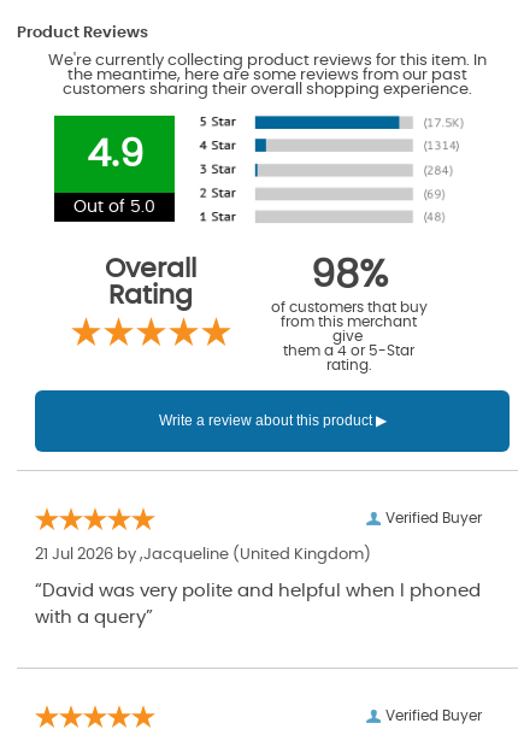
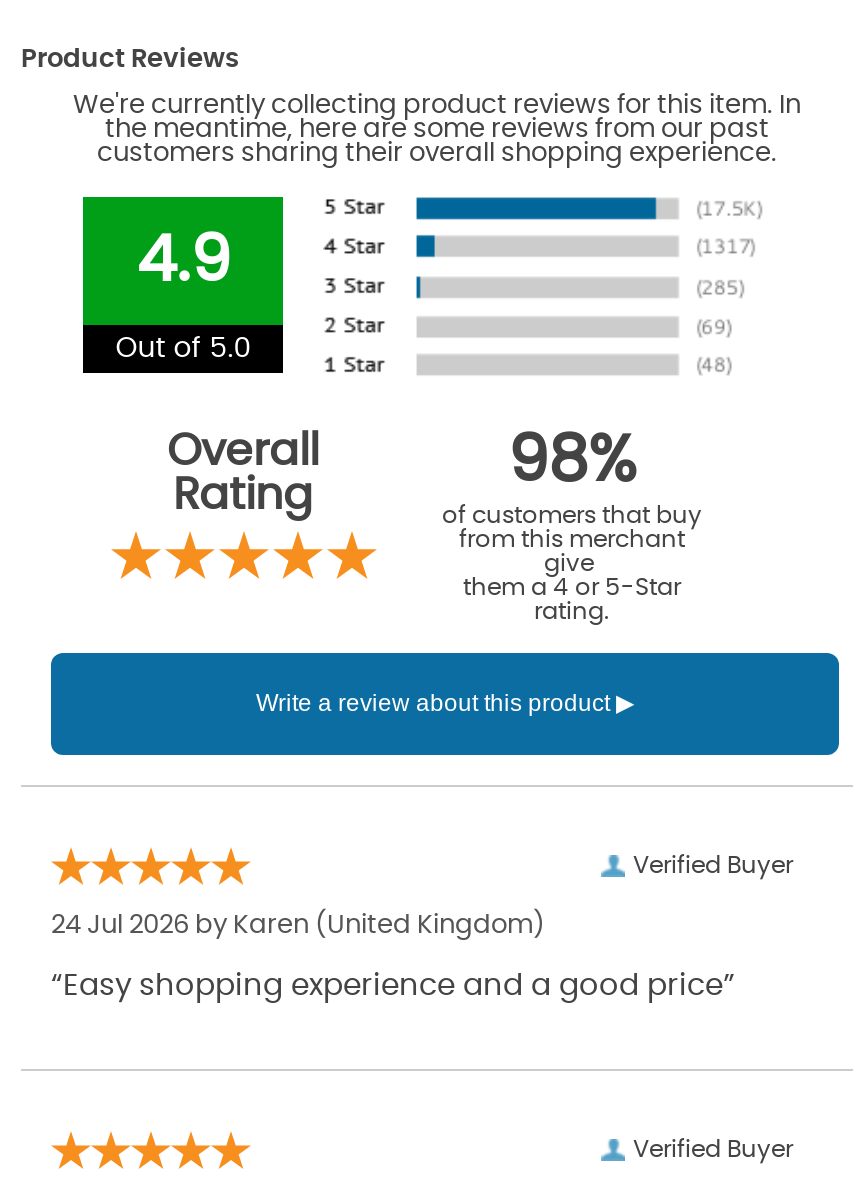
[35,547,481,626] 21 Jul 2026 by,Jacqueline (United Kingdom) | “David was very polite and helpful when I phoned | with a query” -> [51,912,735,1000] 24 Jul 2026 by Karen (United Kingdom) | “Easy shopping experience and a good price”

